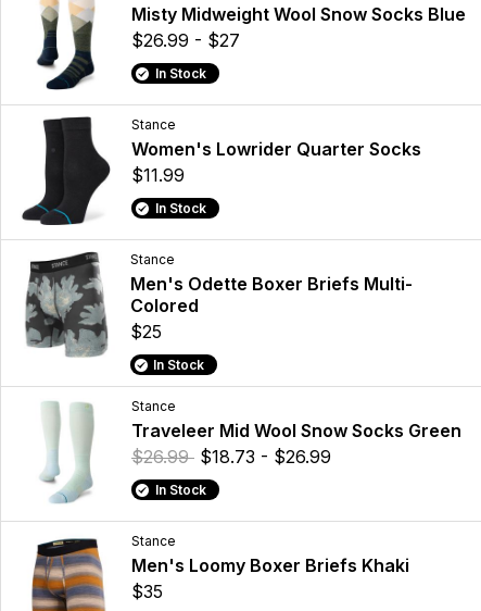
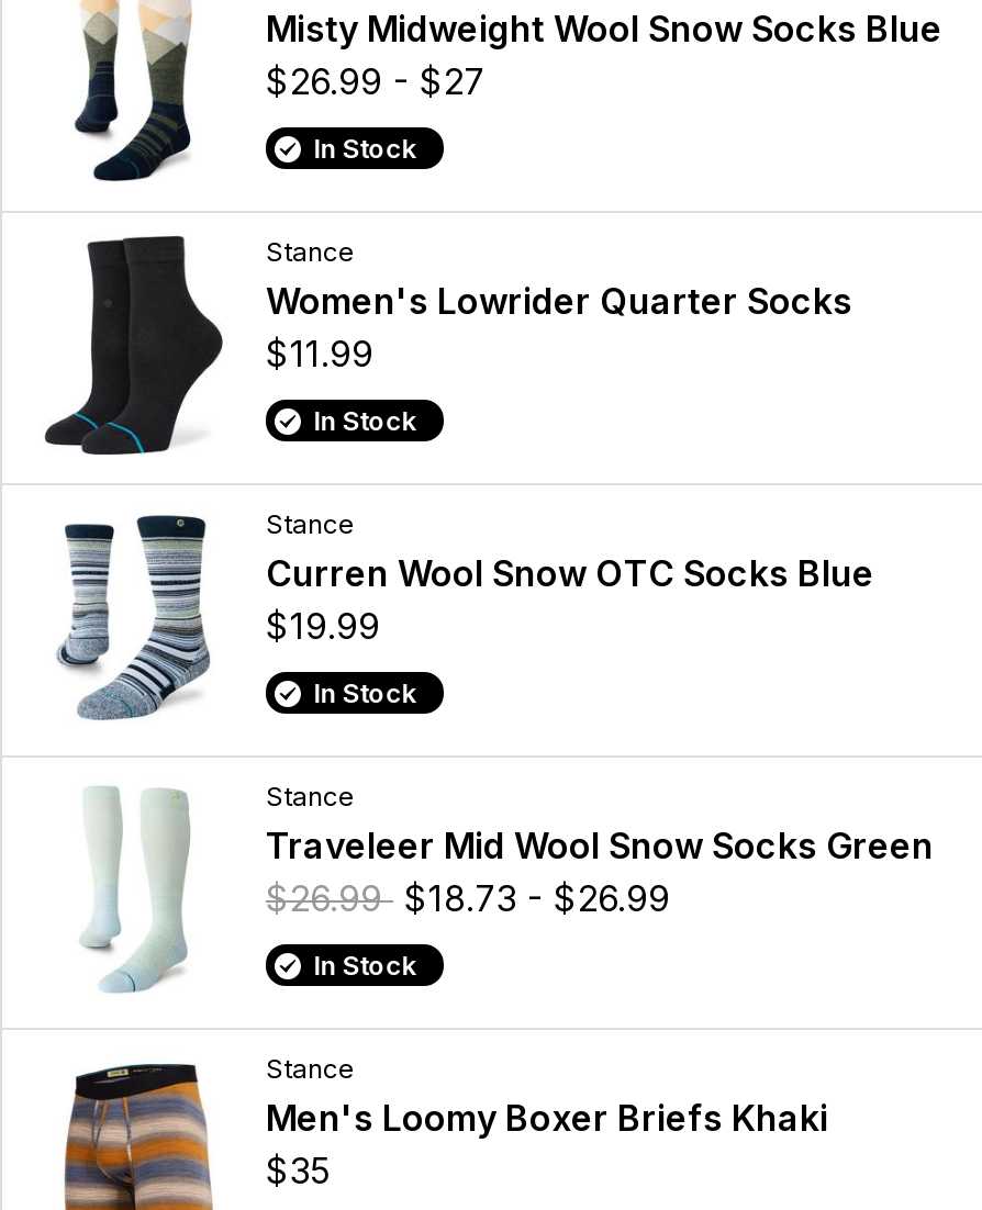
[24,251,412,358] [image] | Men's Odette Boxer Briefs Multi- | Colored | $25 -> [53,509,874,722] [image] | Curren Wool Snow OTC Socks Blue | $19.99

